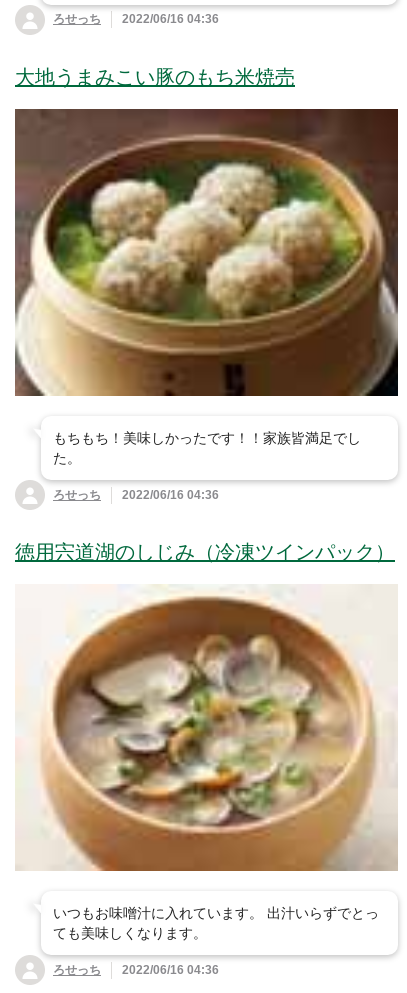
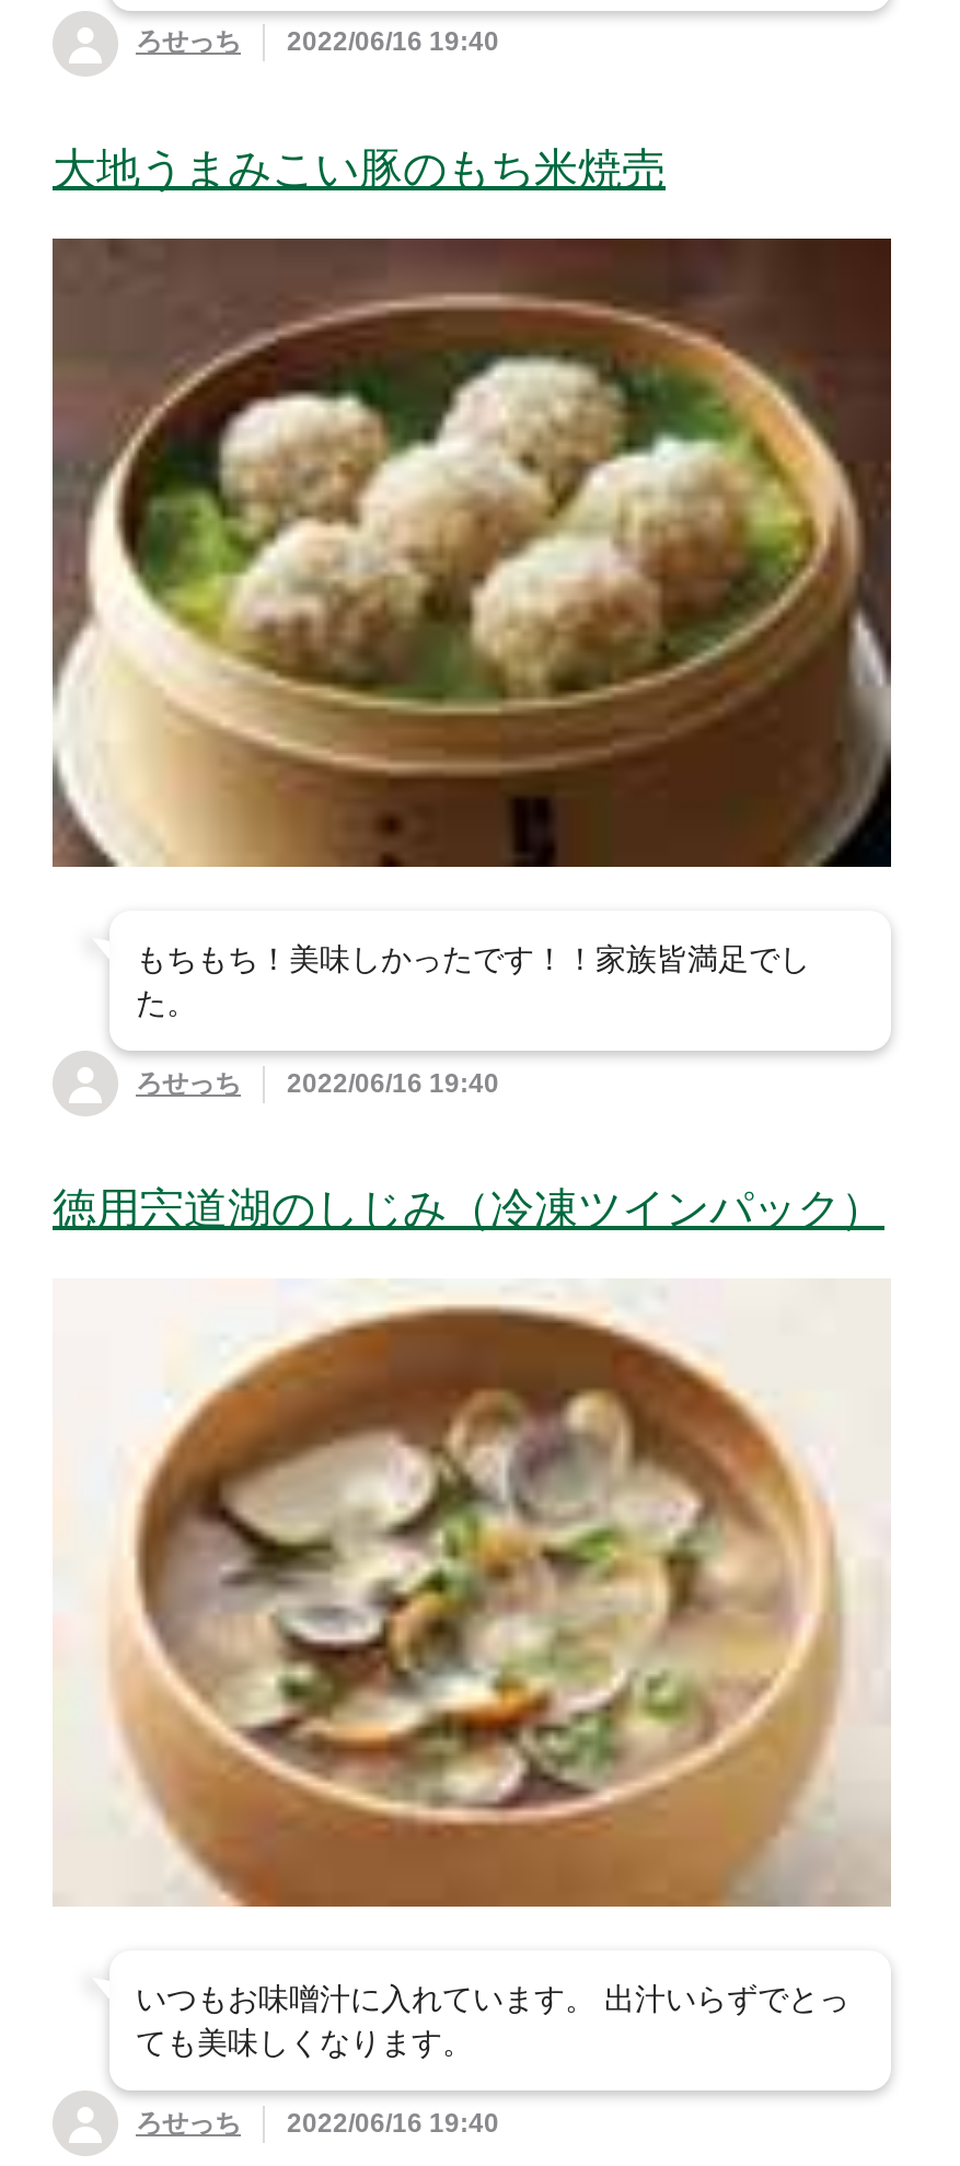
[53,12,219,26] ろせっち 2022/06/16 04:36 -> [136,27,499,57] ろせっち 2022/06/16 19:40
[53,487,219,501] ろせっち 2022/06/16 04:36 -> [136,1067,499,1098] ろせっち 2022/06/16 19:40
[53,963,219,977] ろせっち 2022/06/16 04:36 -> [136,2108,499,2138] ろせっち 2022/06/16 19:40

